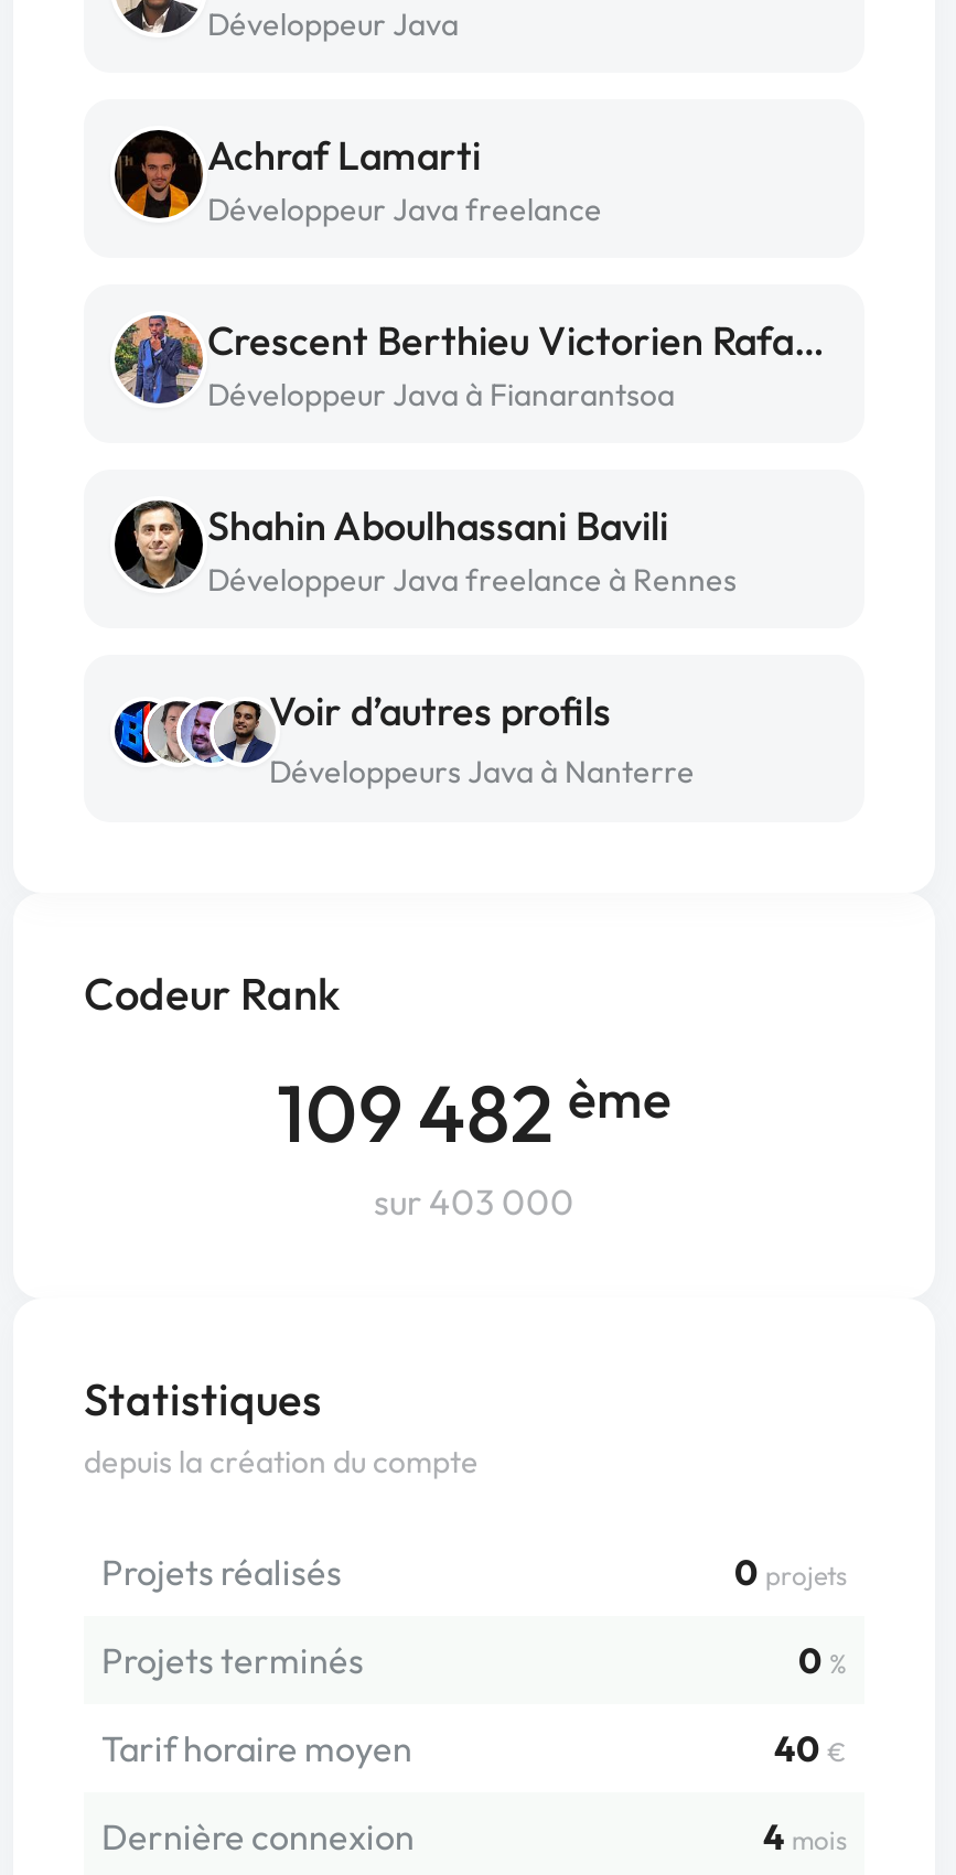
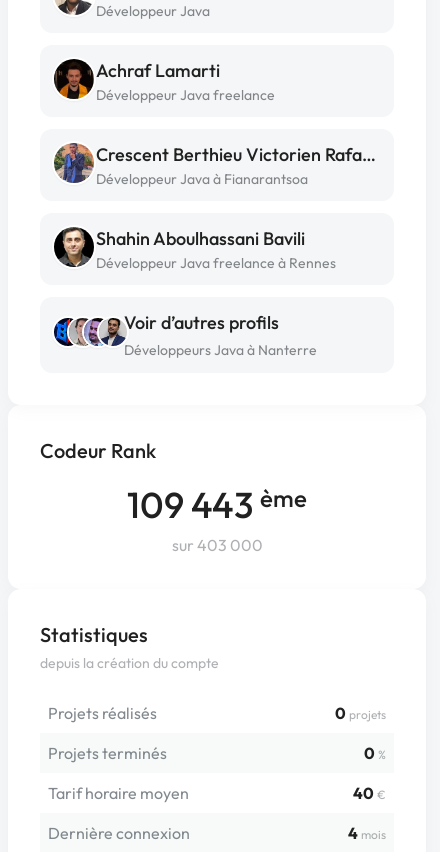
[277,1063,672,1162] 109 482 ème -> [127,482,307,527] 109 443 ème

